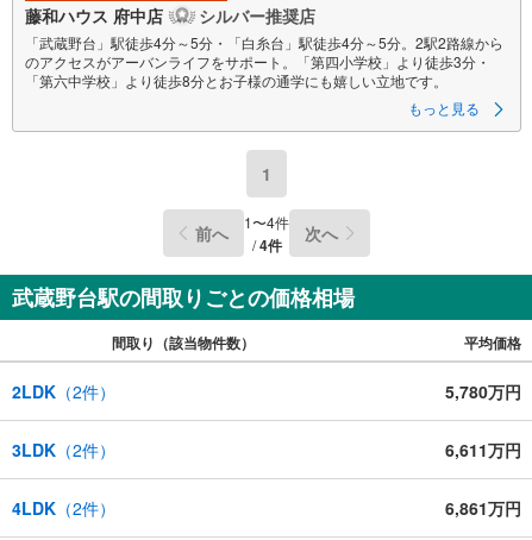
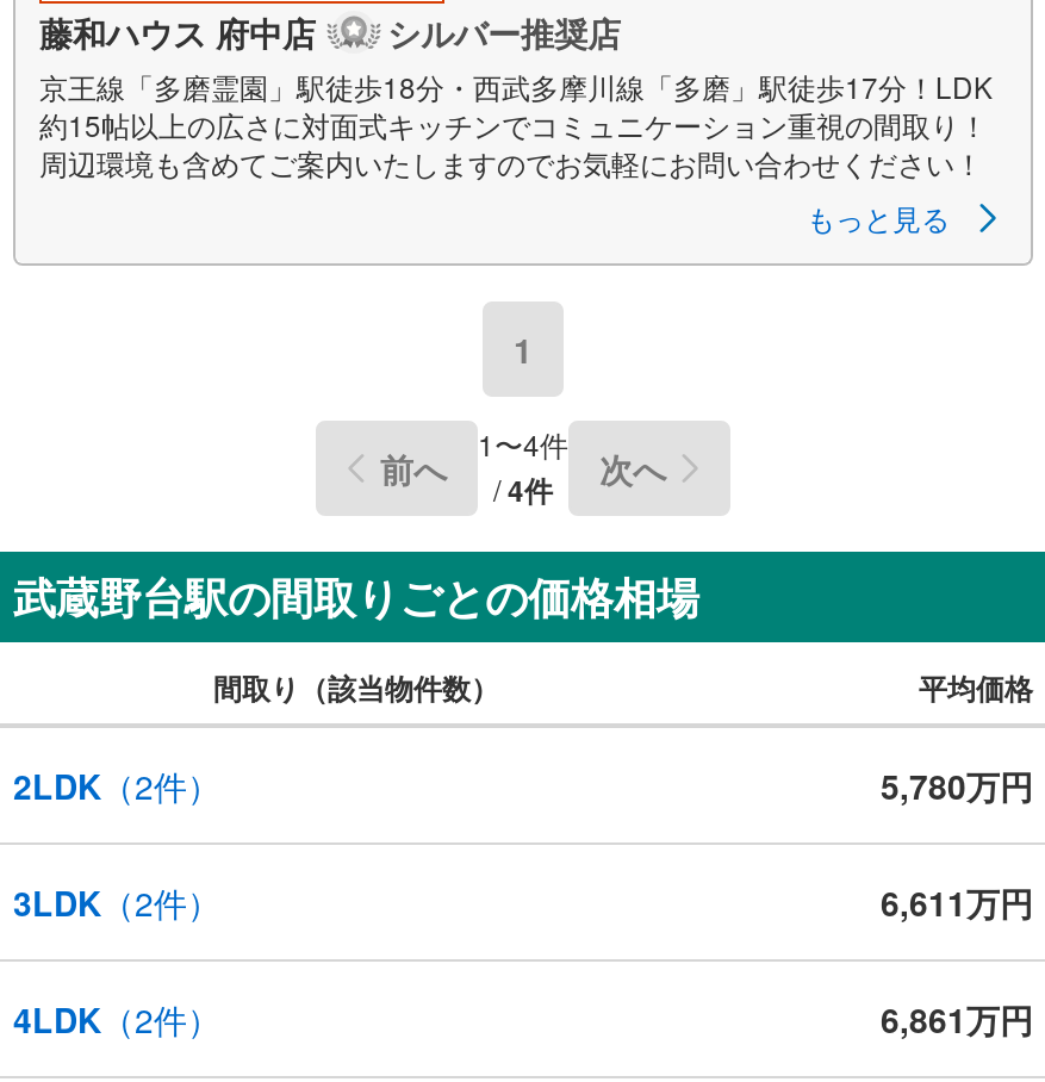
[25,32,503,91] 「武蔵野台」駅徒歩4分～5分・「白糸台」駅徒歩4分～5分。2駅2路線から | のアクセスがアーバンライフをサポート。「第四小学校」より徒歩3分・ | 「第六中学校」より徒歩8分とお子様の通学にも嬉しい立地です。 -> [39,65,993,182] 京王線「多磨霊園」駅徒歩18分・西武多摩川線「多磨」駅徒歩17分！LDK | 約15帖以上の広さに対面式キッチンでコミュニケーション重視の間取り！ | 周辺環境も含めてご案内いたしますのでお気軽にお問い合わせください！

